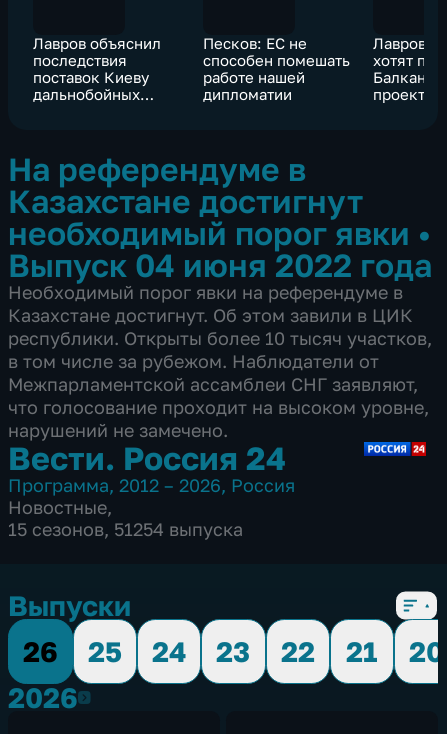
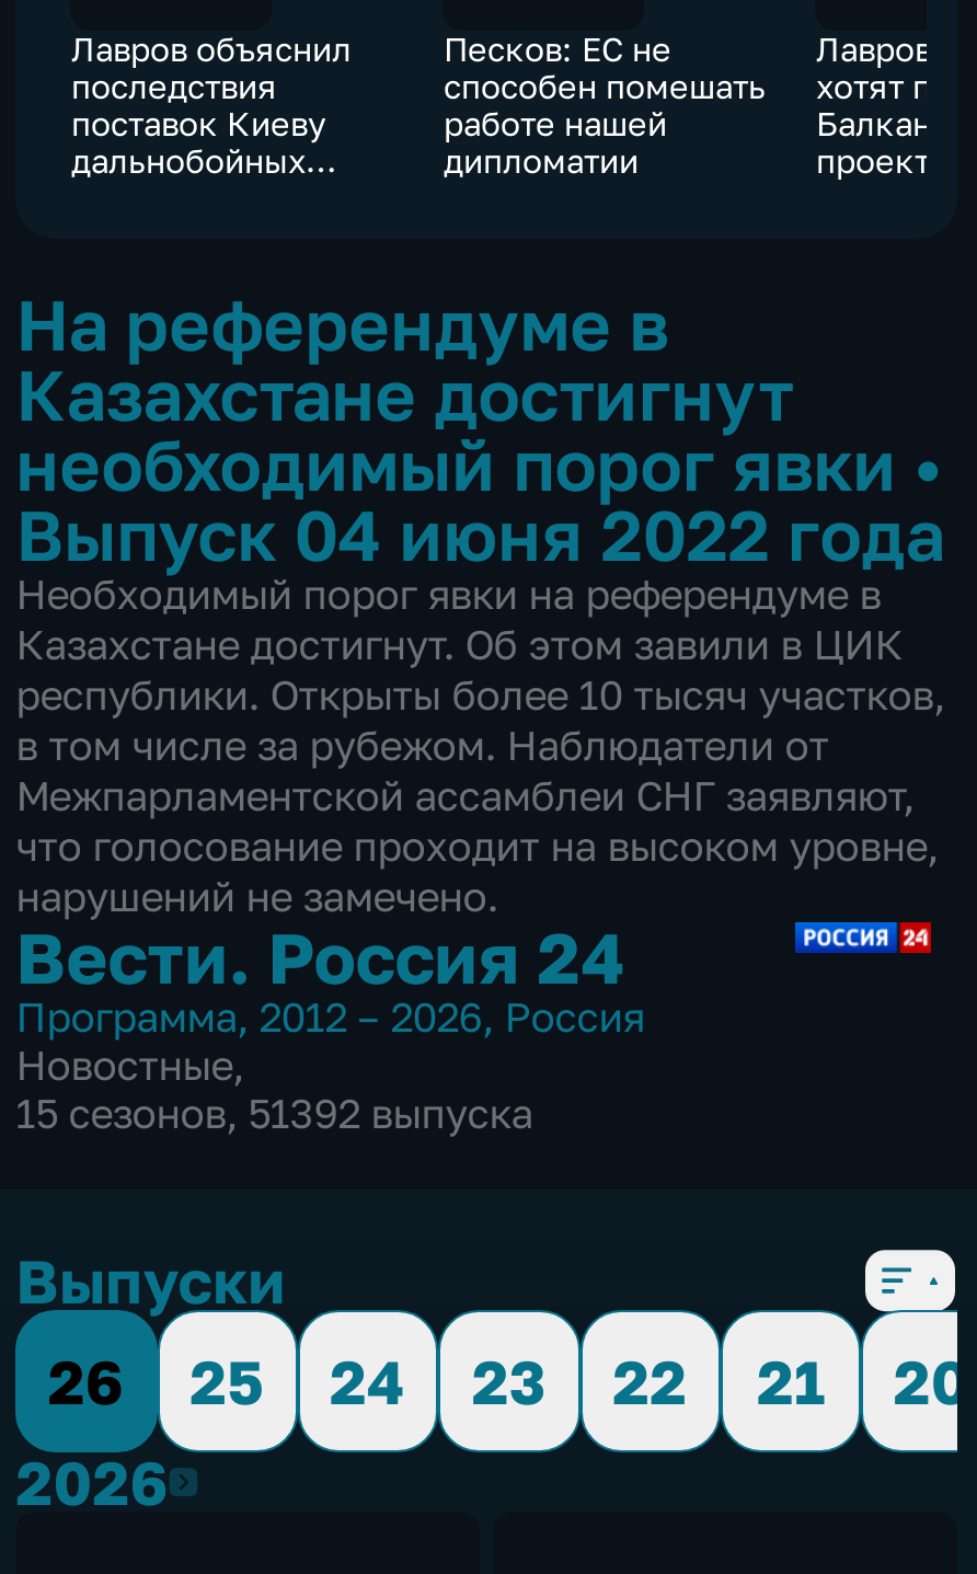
[8,518,243,540] 15 сезонов, 51254 выпуска -> [16,1089,533,1137] 15 сезонов, 51392 выпуска

